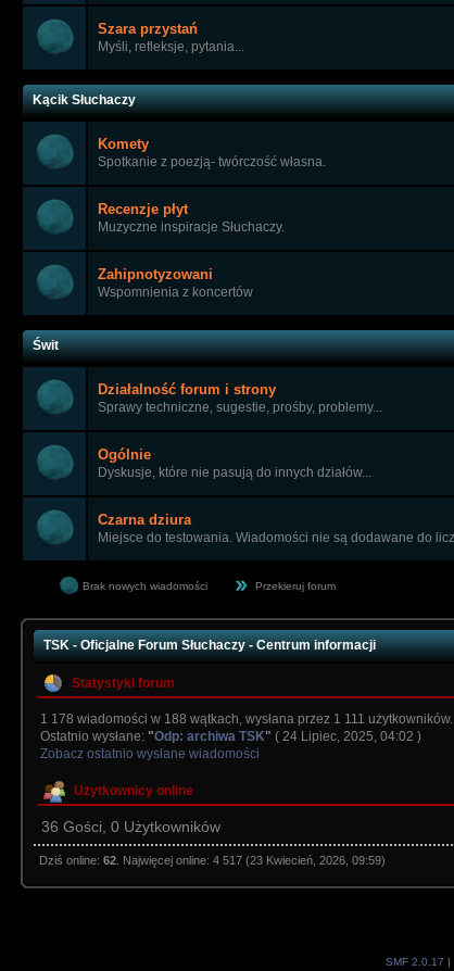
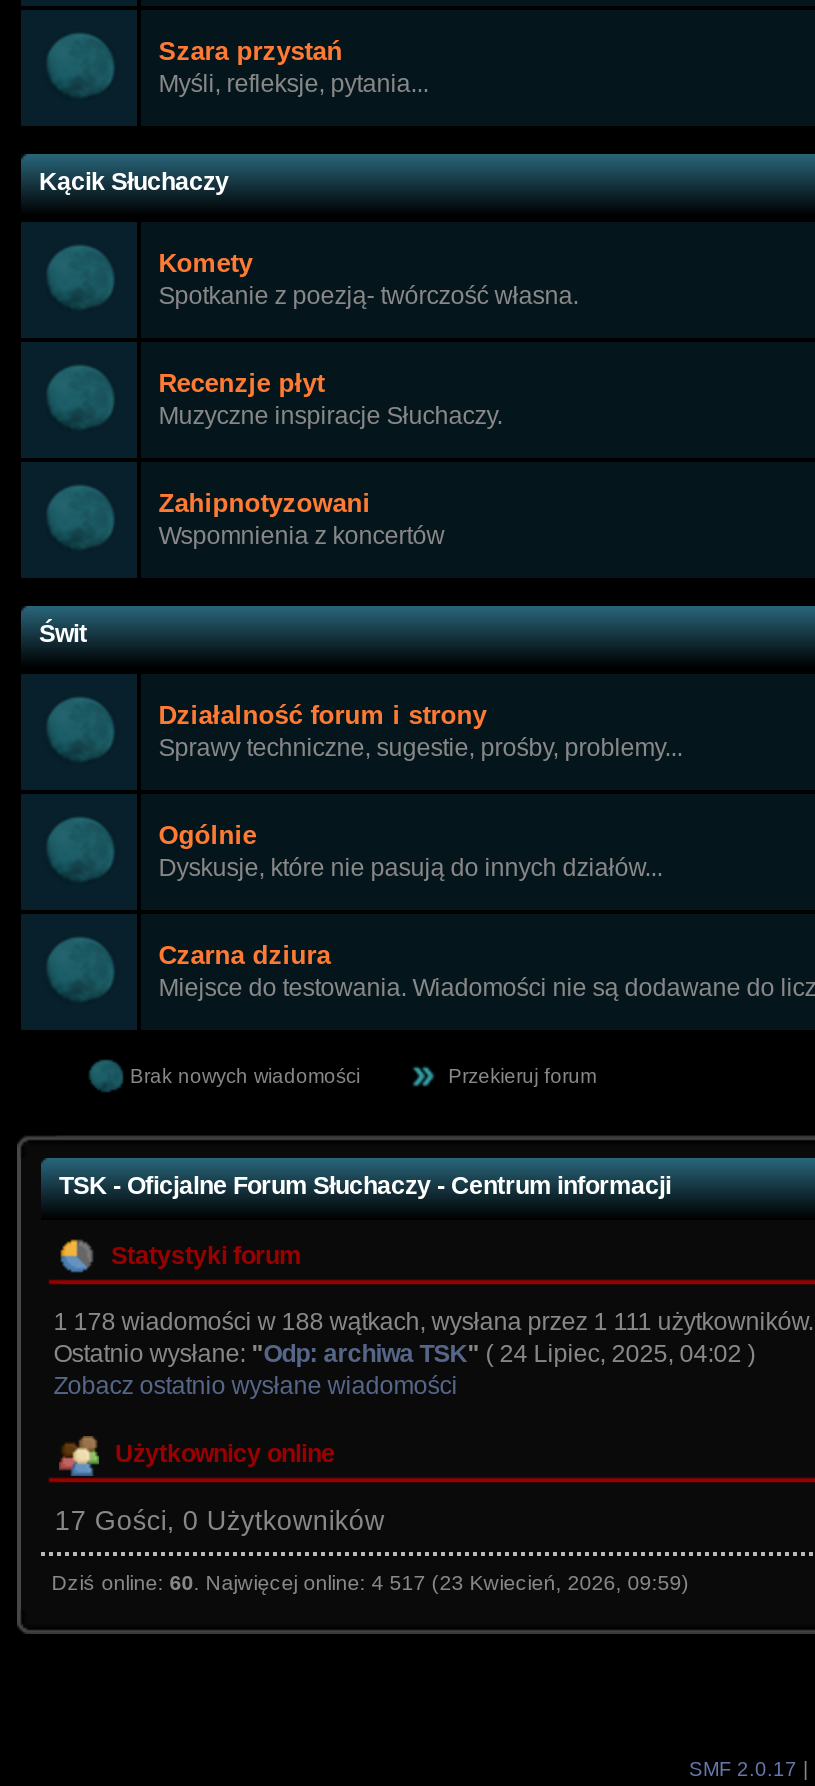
[41,819,220,835] 36 Gości, 0 Użytkowników -> [55,1506,385,1536] 17 Gości, 0 Użytkowników
[39,854,386,867] Dziś online: 62. Najwięcej online: 4 517 (23 Kwiecień, 2026, 09:59) -> [52,1571,690,1595] Dziś online: 60. Najwięcej online: 4 517 (23 Kwiecień, 2026, 09:59)

